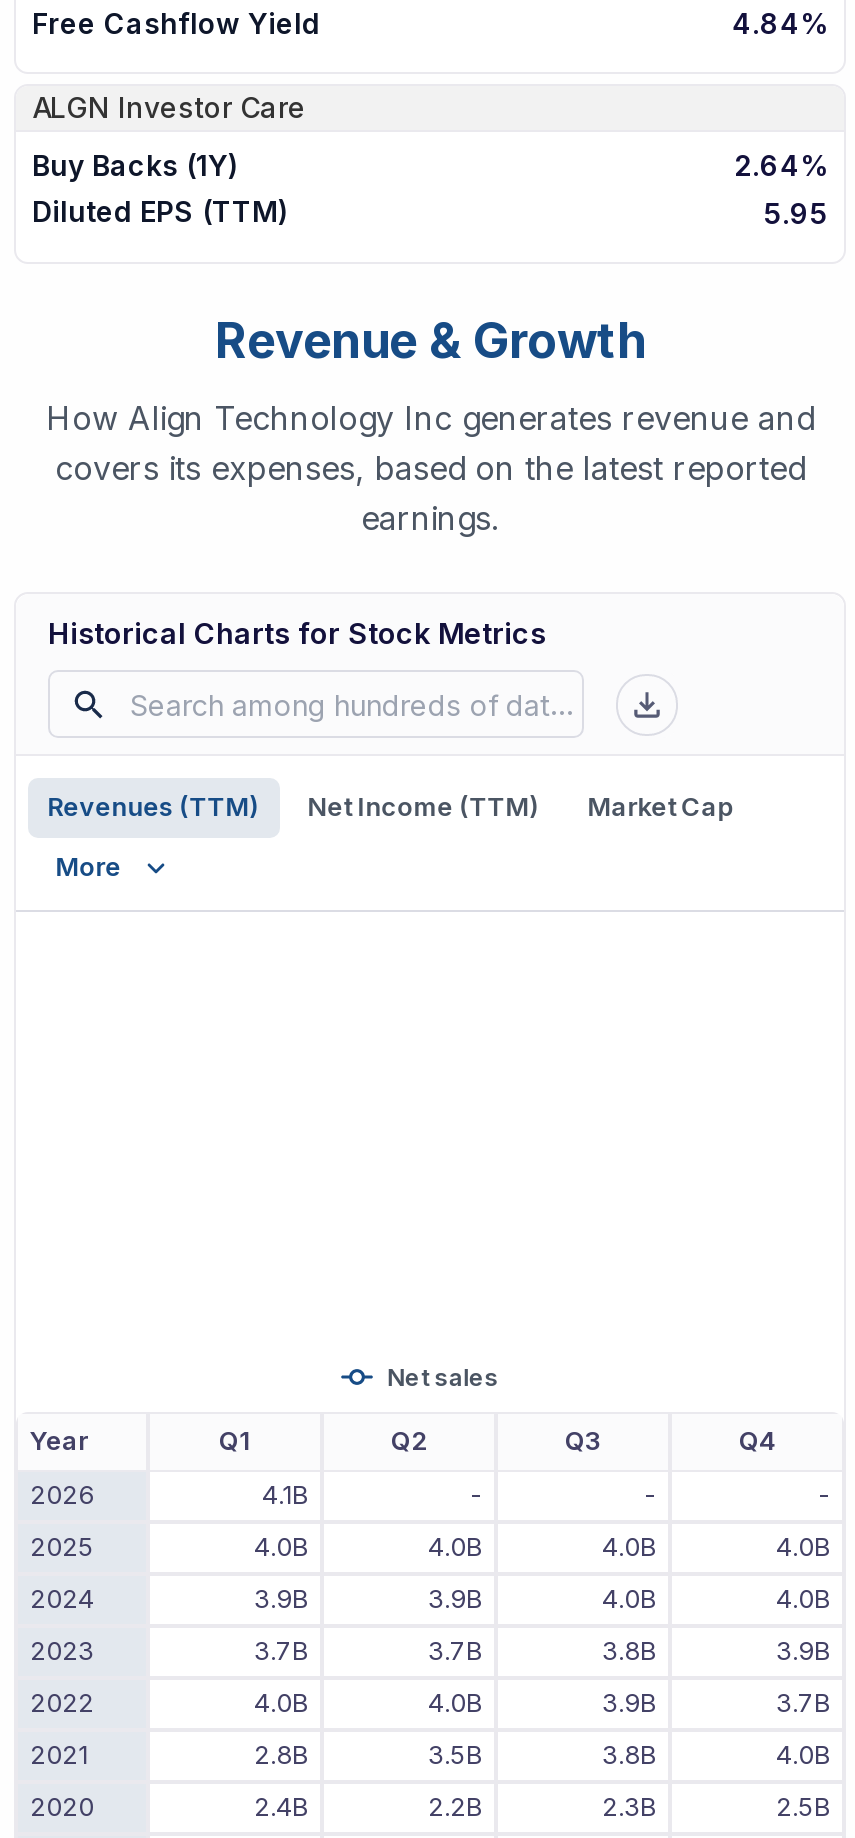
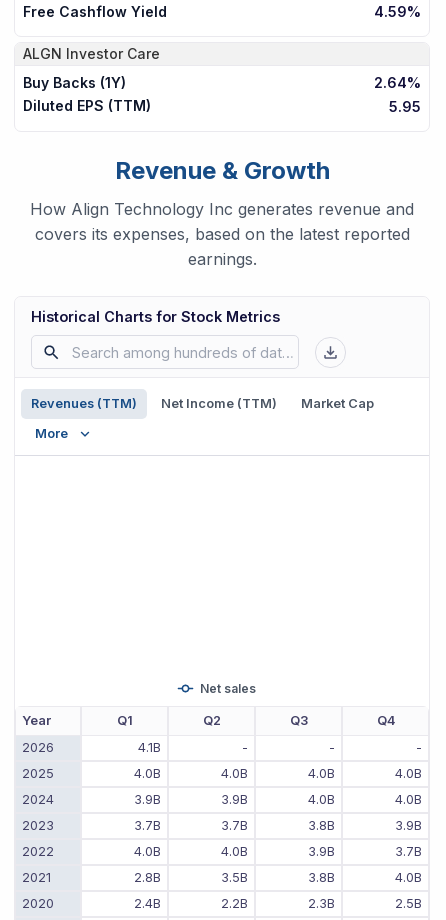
[732,6,828,40] 4.84% -> [374,3,421,20] 4.59%

